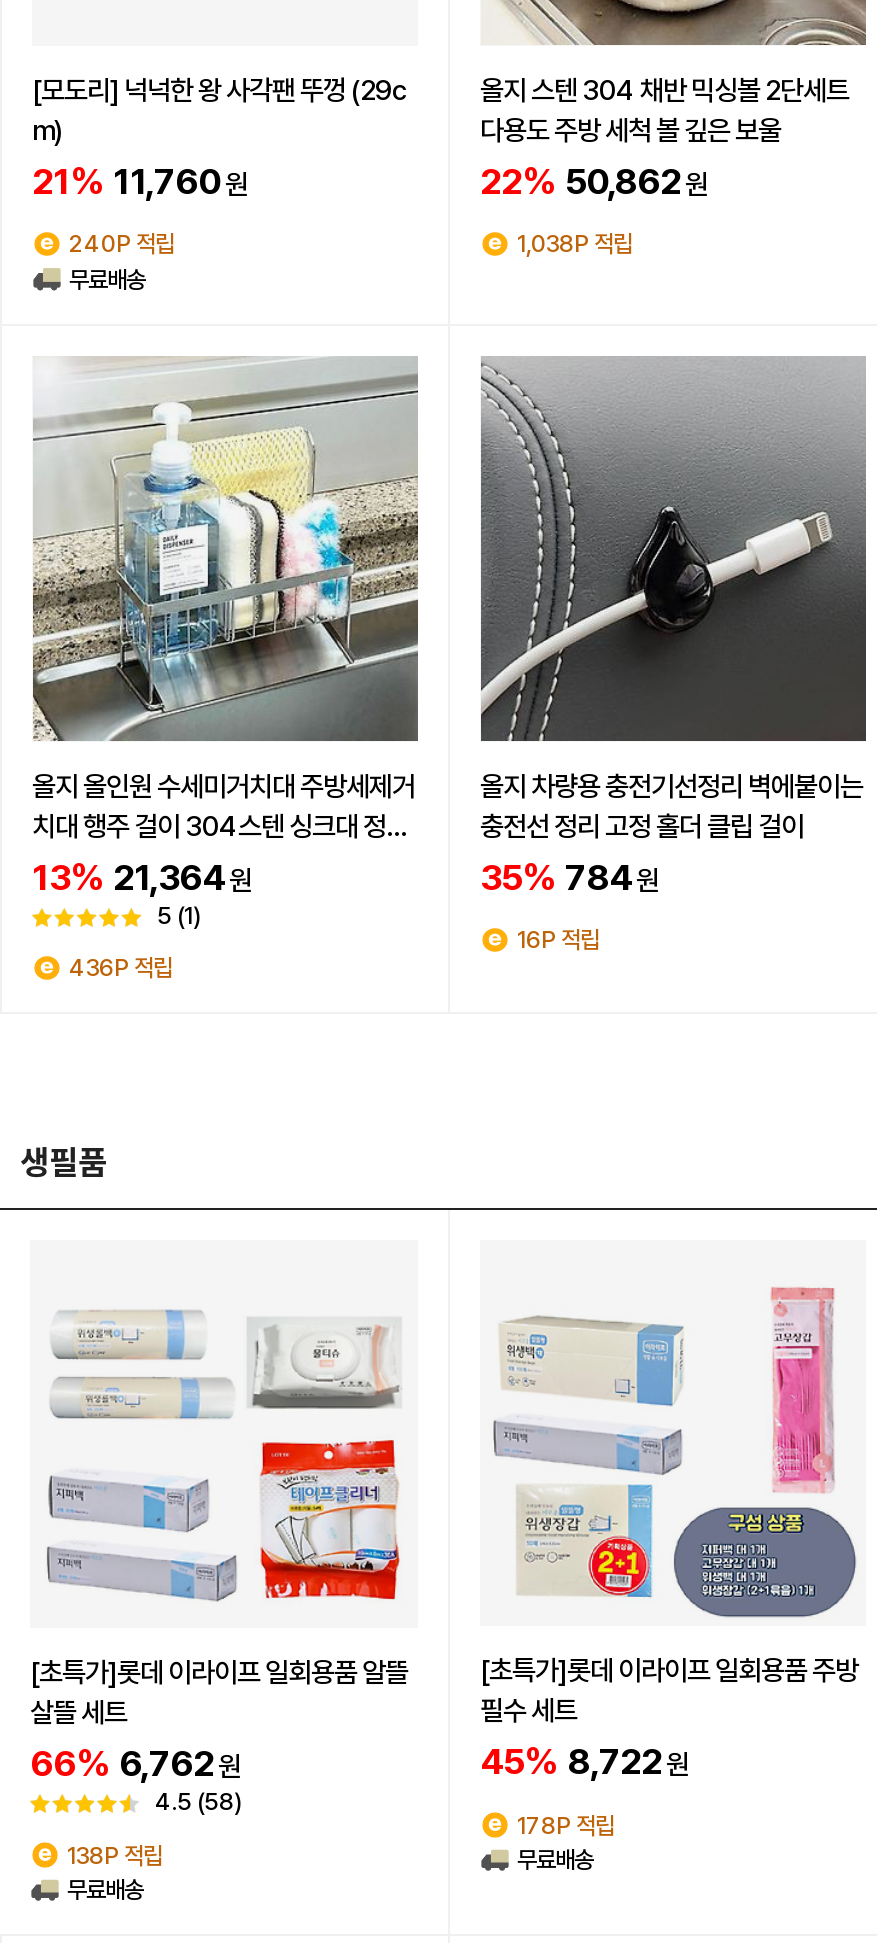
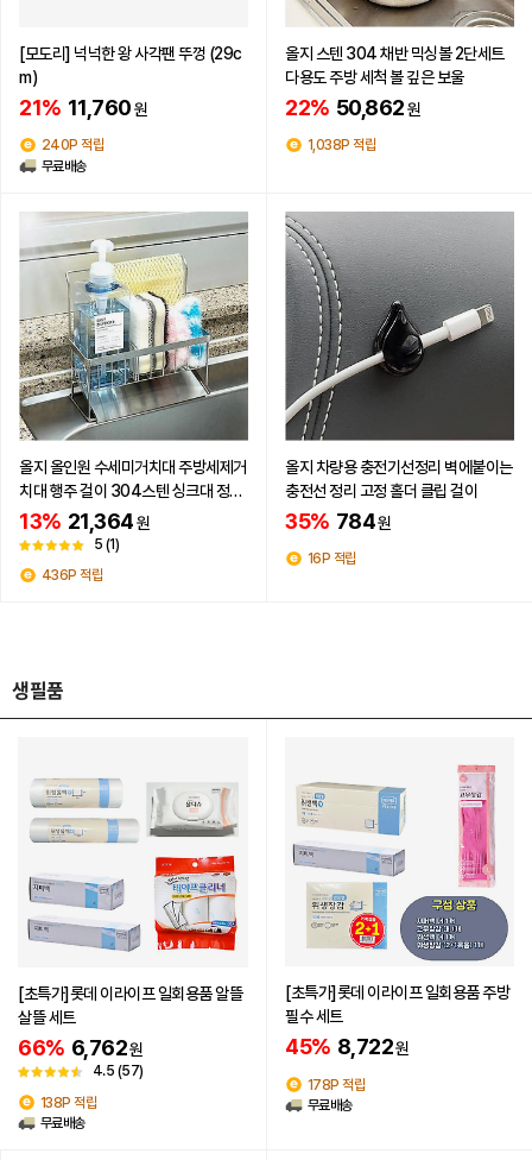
[150,1789,241,1817] 4.5 (58) -> [89,1063,143,1080] 4.5 (57)

